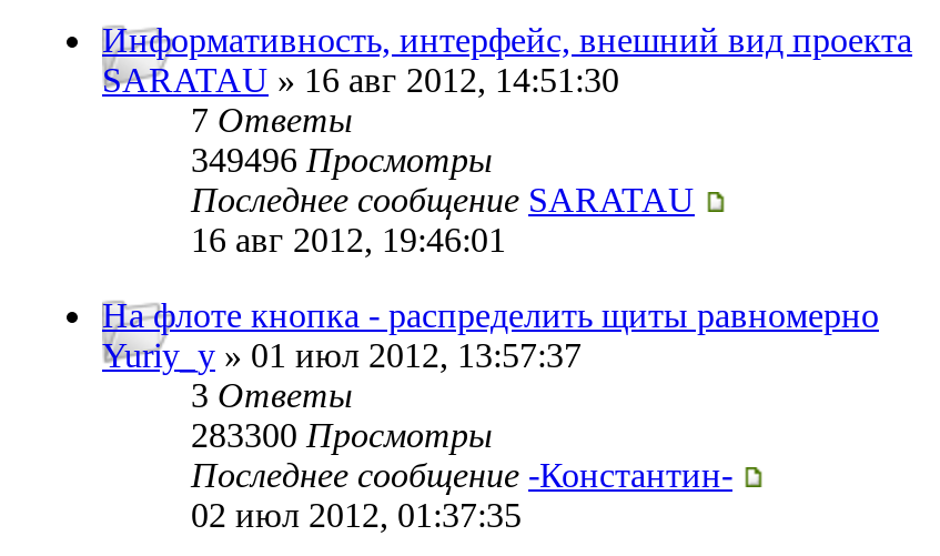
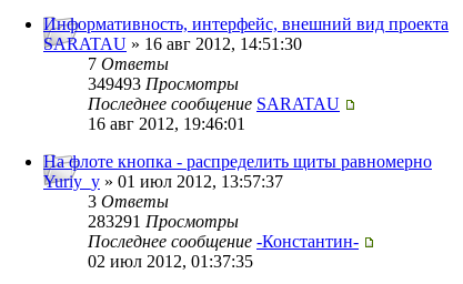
[191,142,493,179] 349496 Просмотры -> [88,75,239,94] 349493 Просмотры
[191,417,493,455] 283300 Просмотры -> [88,212,239,231] 283291 Просмотры

